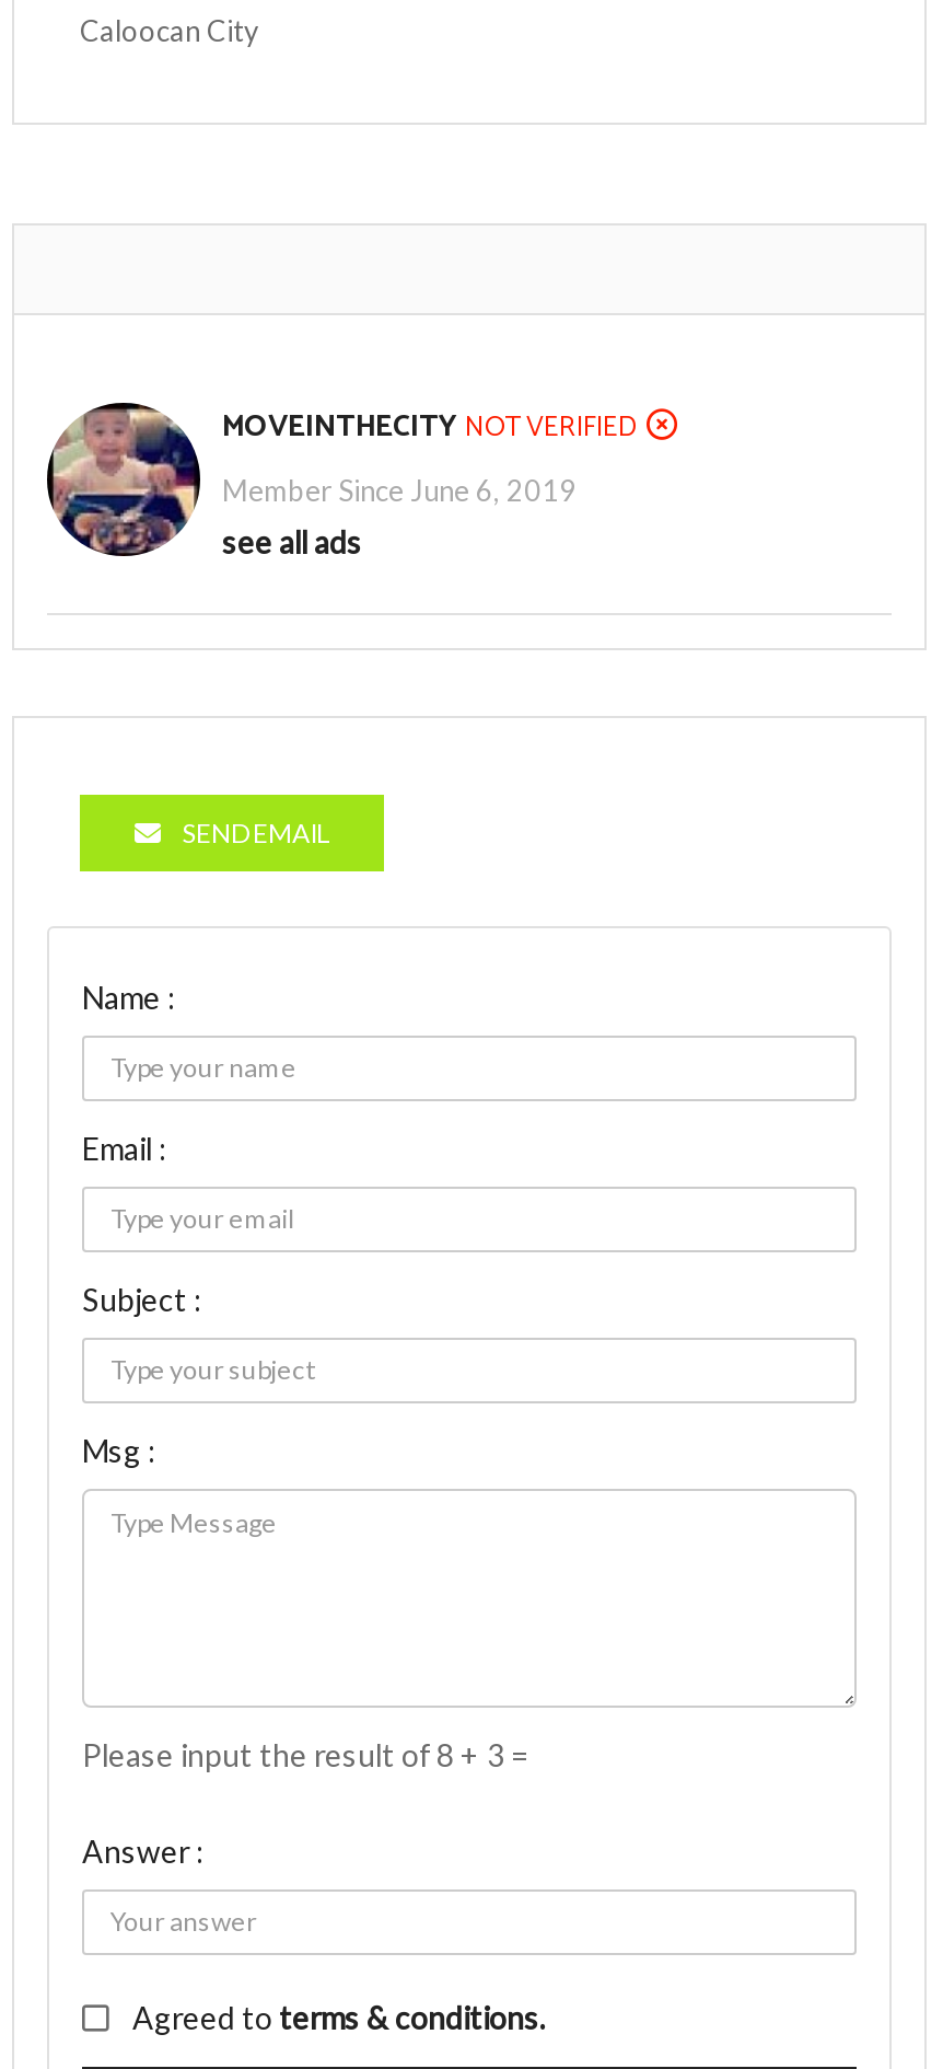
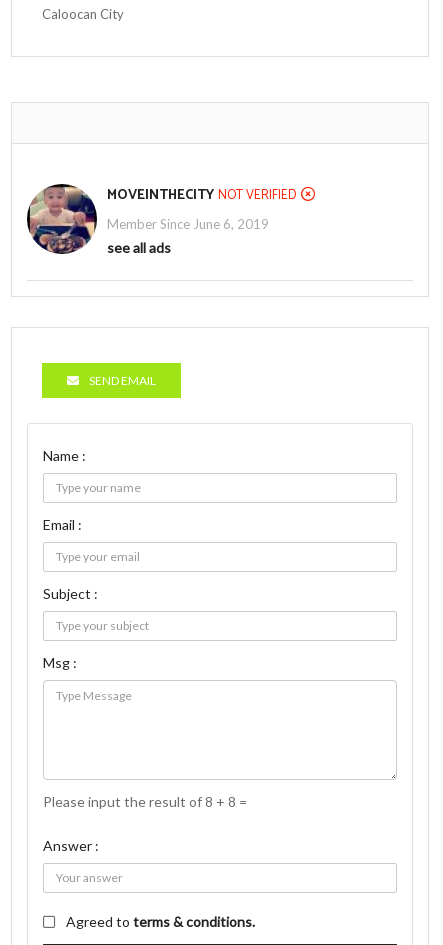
[82,1736,528,1773] Please input the result of 8 + 3 = -> [43,793,247,810] Please input the result of 8 + 8 =

